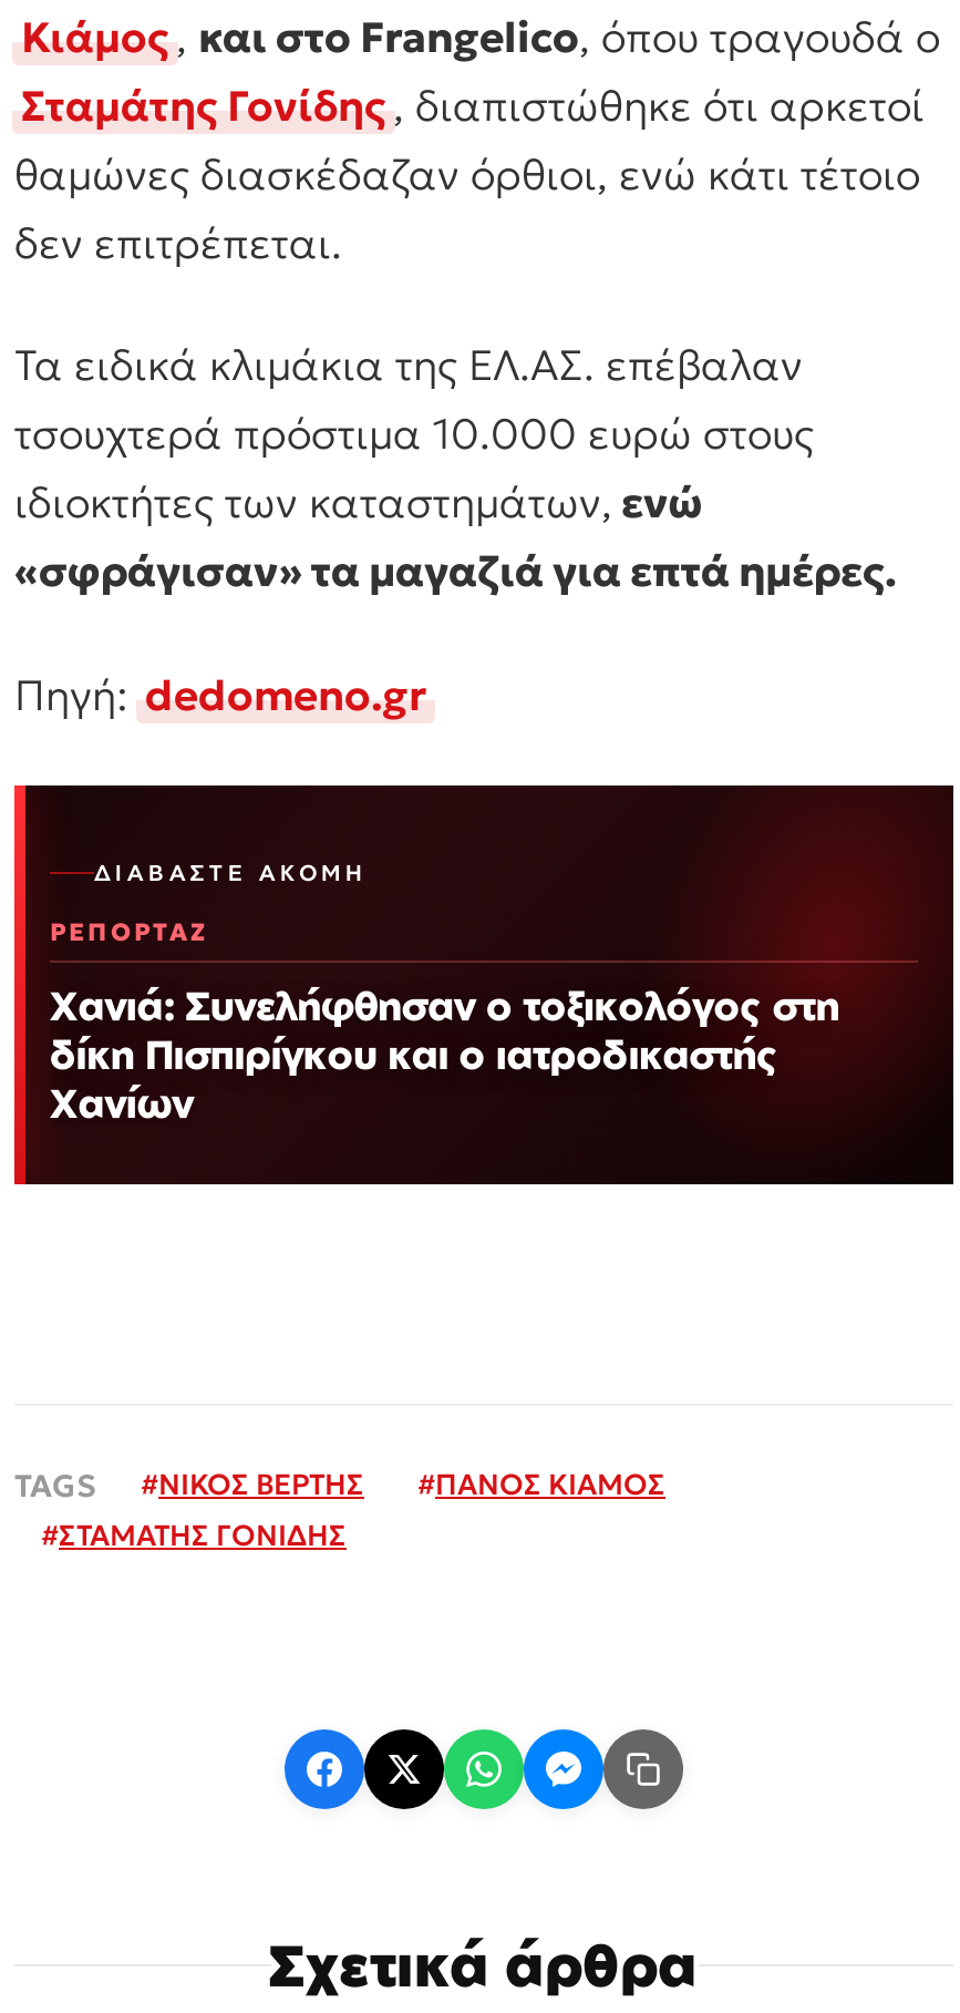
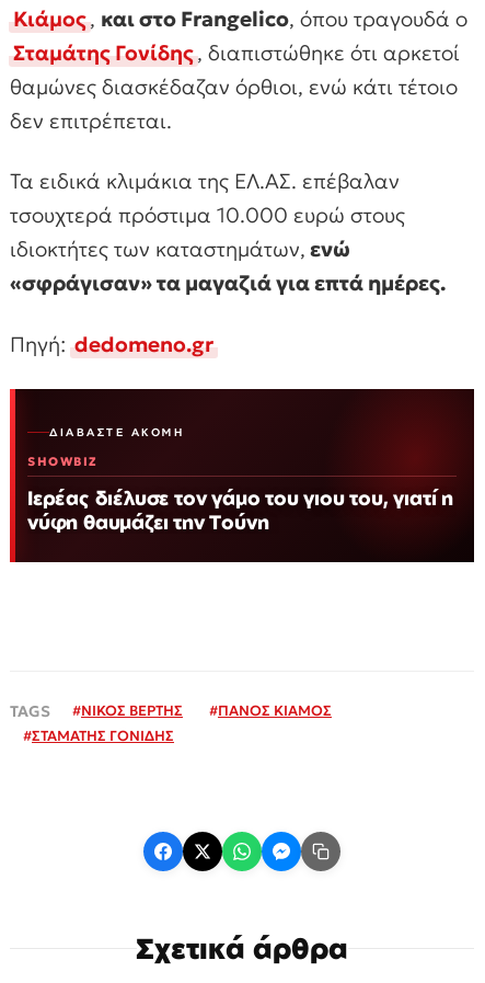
[50,917,209,948] ΡΕΠΟΡΤΑΖ -> [27,454,98,469] SHOWBIZ
[50,981,840,1127] Χανιά: Συνελήφθησαν ο τοξικολόγος στη | δίκη Πισπιρίγκου και ο ιατροδικαστής | Χανίων -> [27,486,453,534] Ιερέας διέλυσε τον γάμο του γιου του, γιατί η | νύφη θαυμάζει την Τούνη

